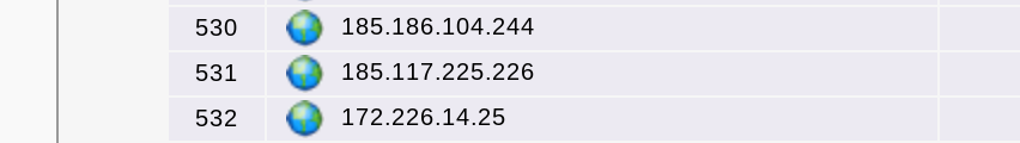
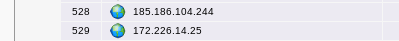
[195,14,238,41] 530 -> [72,6,90,17] 528
[195,59,535,131] 531 | 185.117.225.226 | 532 -> [72,25,90,36] 529

